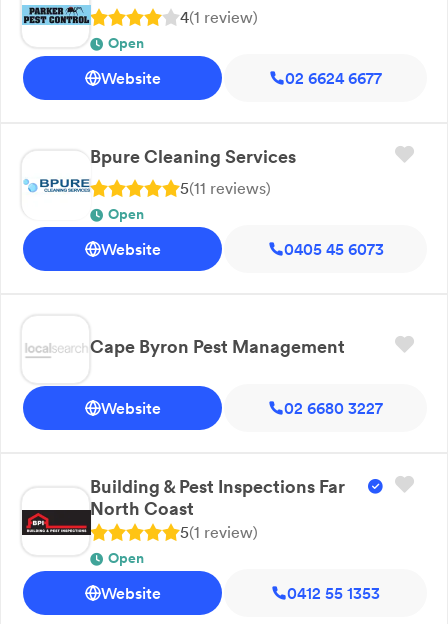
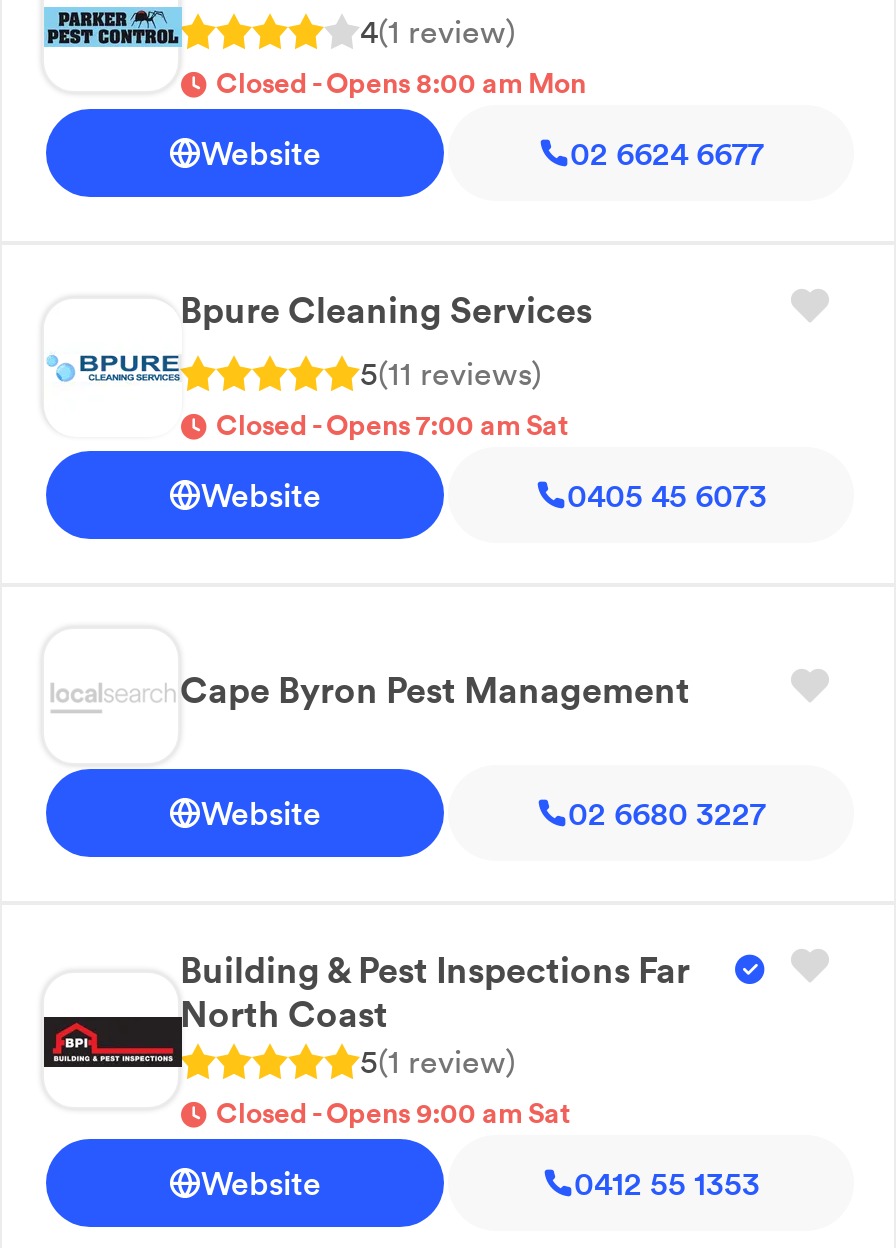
[108,34,144,52] Open -> [216,65,586,101] Closed - Opens 8:00 am Mon
[108,205,144,223] Open -> [216,407,568,443] Closed - Opens 7:00 am Sat
[108,549,144,567] Open -> [216,1095,570,1131] Closed - Opens 9:00 am Sat

